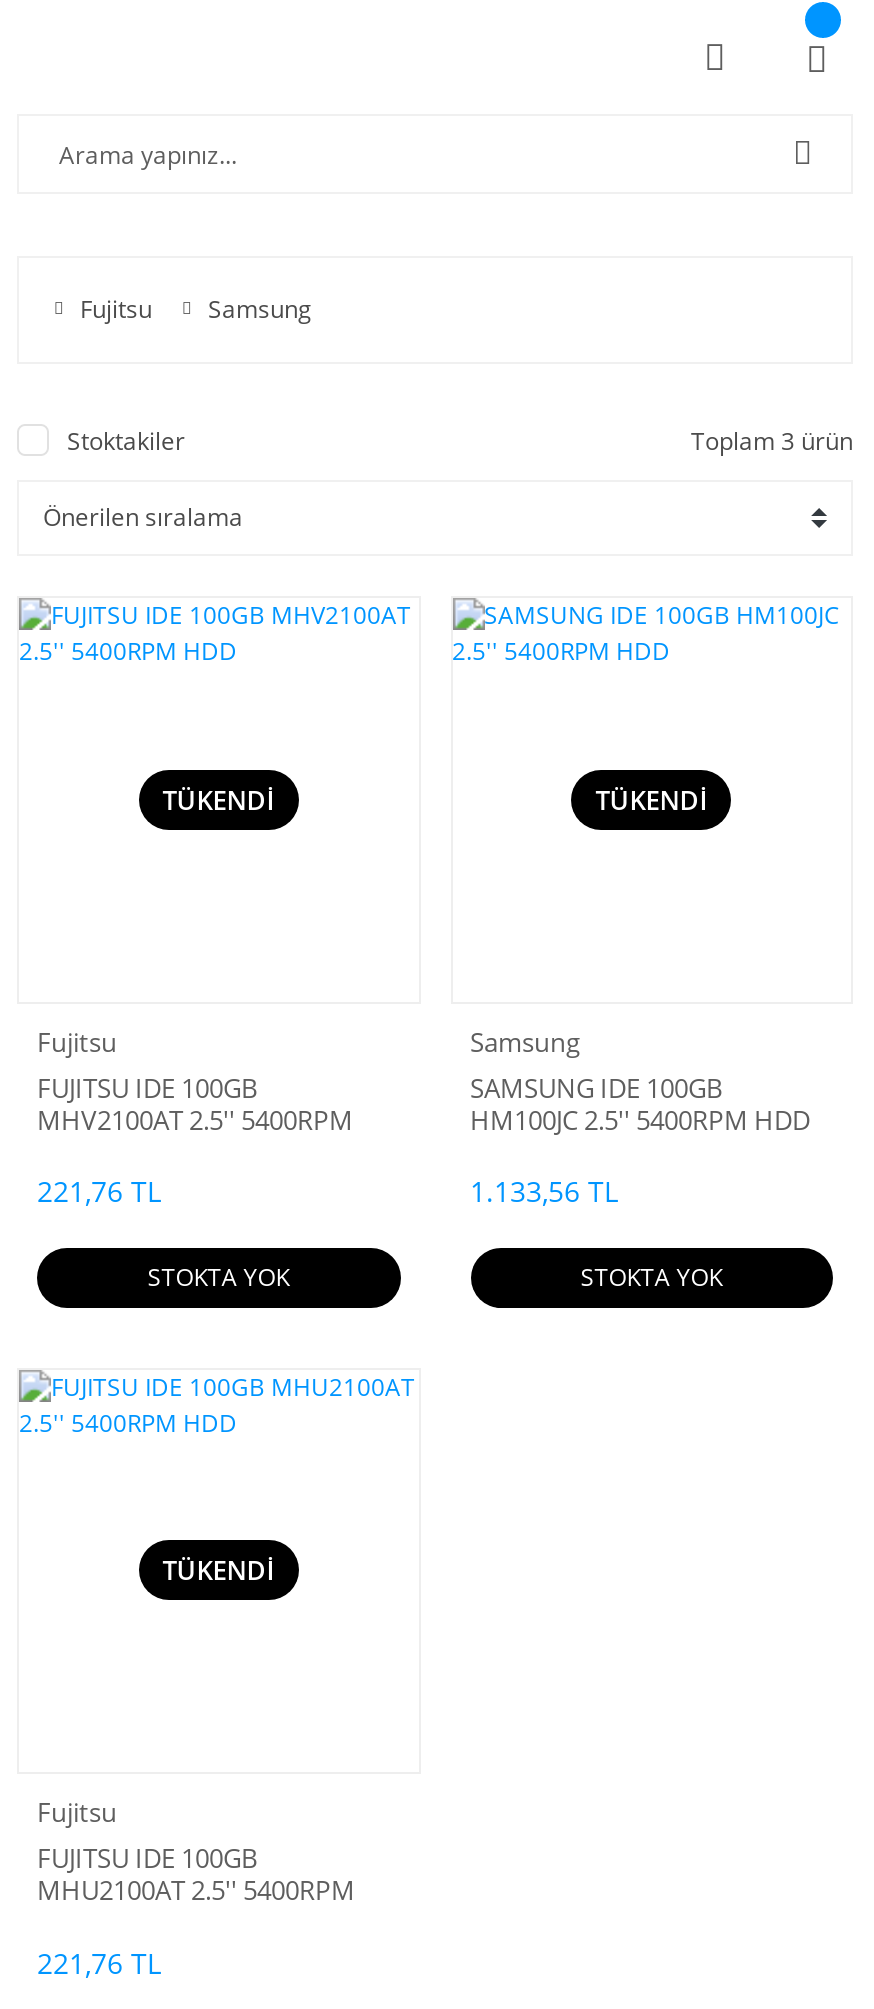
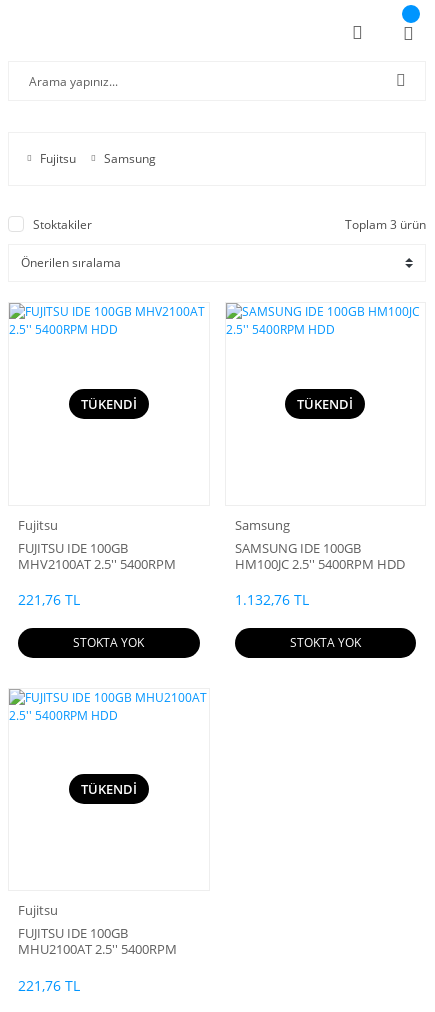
[470,1172,618,1210] 1.133,56 TL -> [234,590,308,609] 1.132,76 TL

